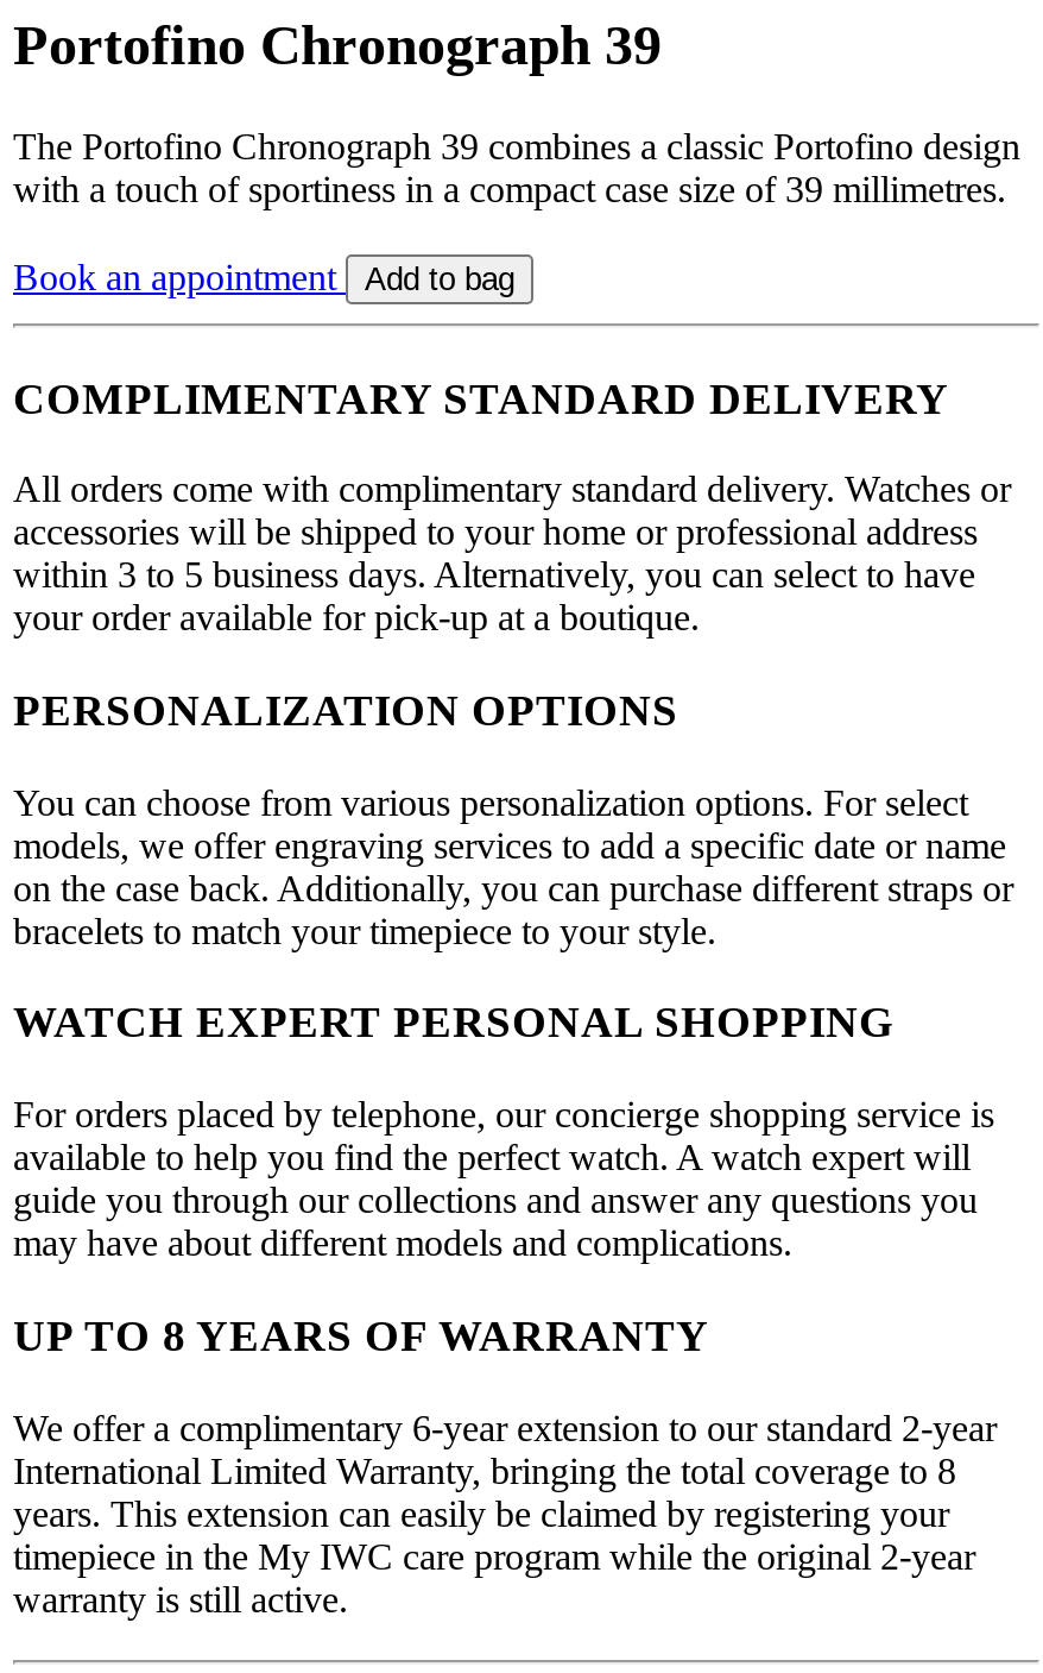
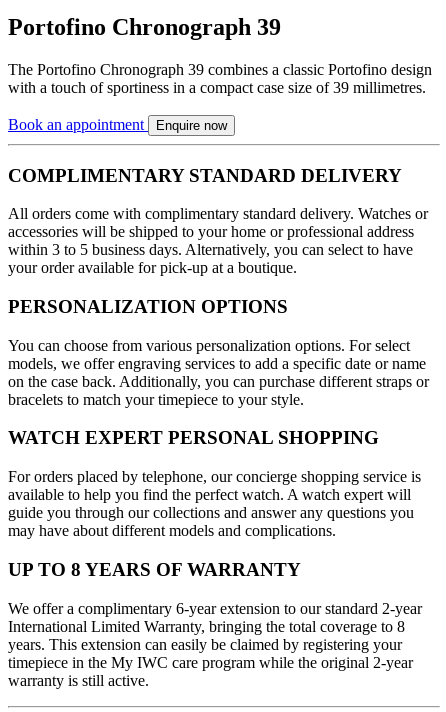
[365,261,514,297] Add to bag -> [156,118,227,133] Enquire now

